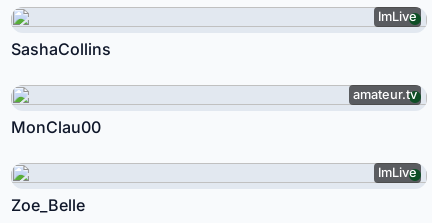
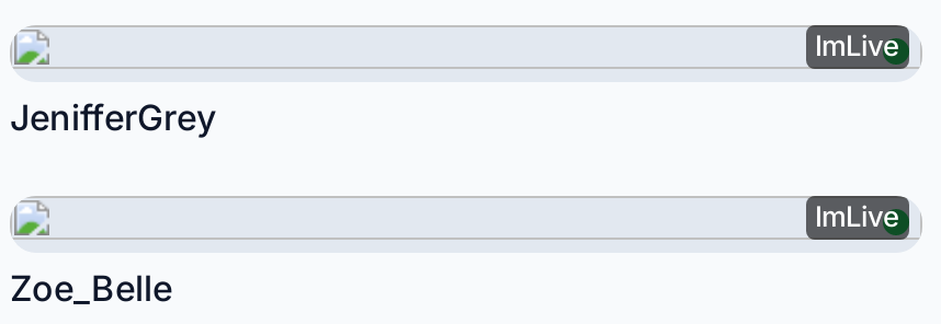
[11,39,417,137] SashaCollins | amateur.tv | MonClau00 -> [10,95,216,138] JenifferGrey

